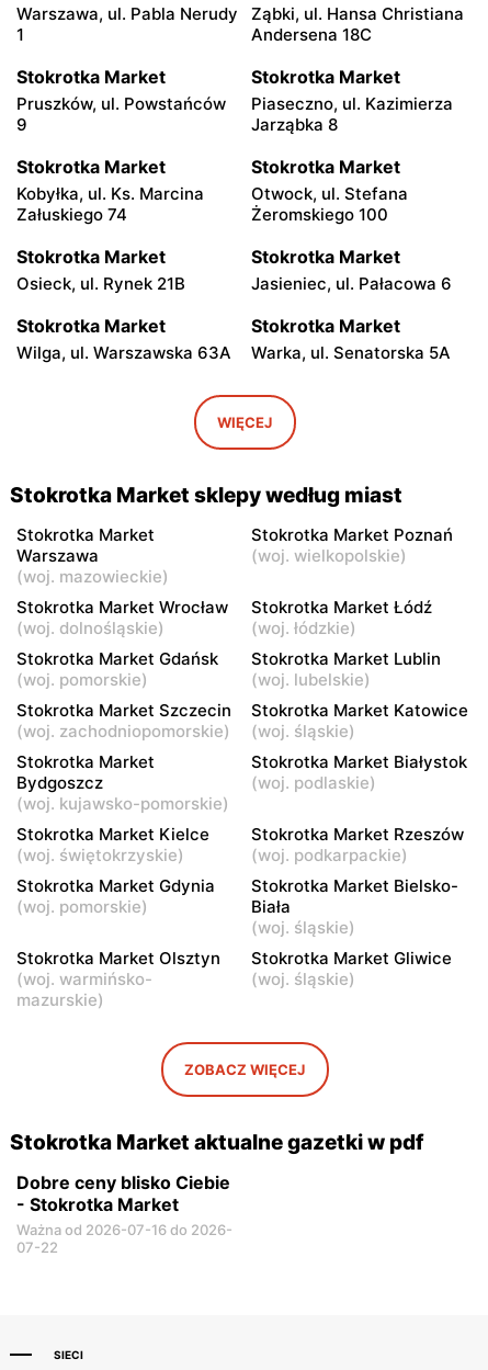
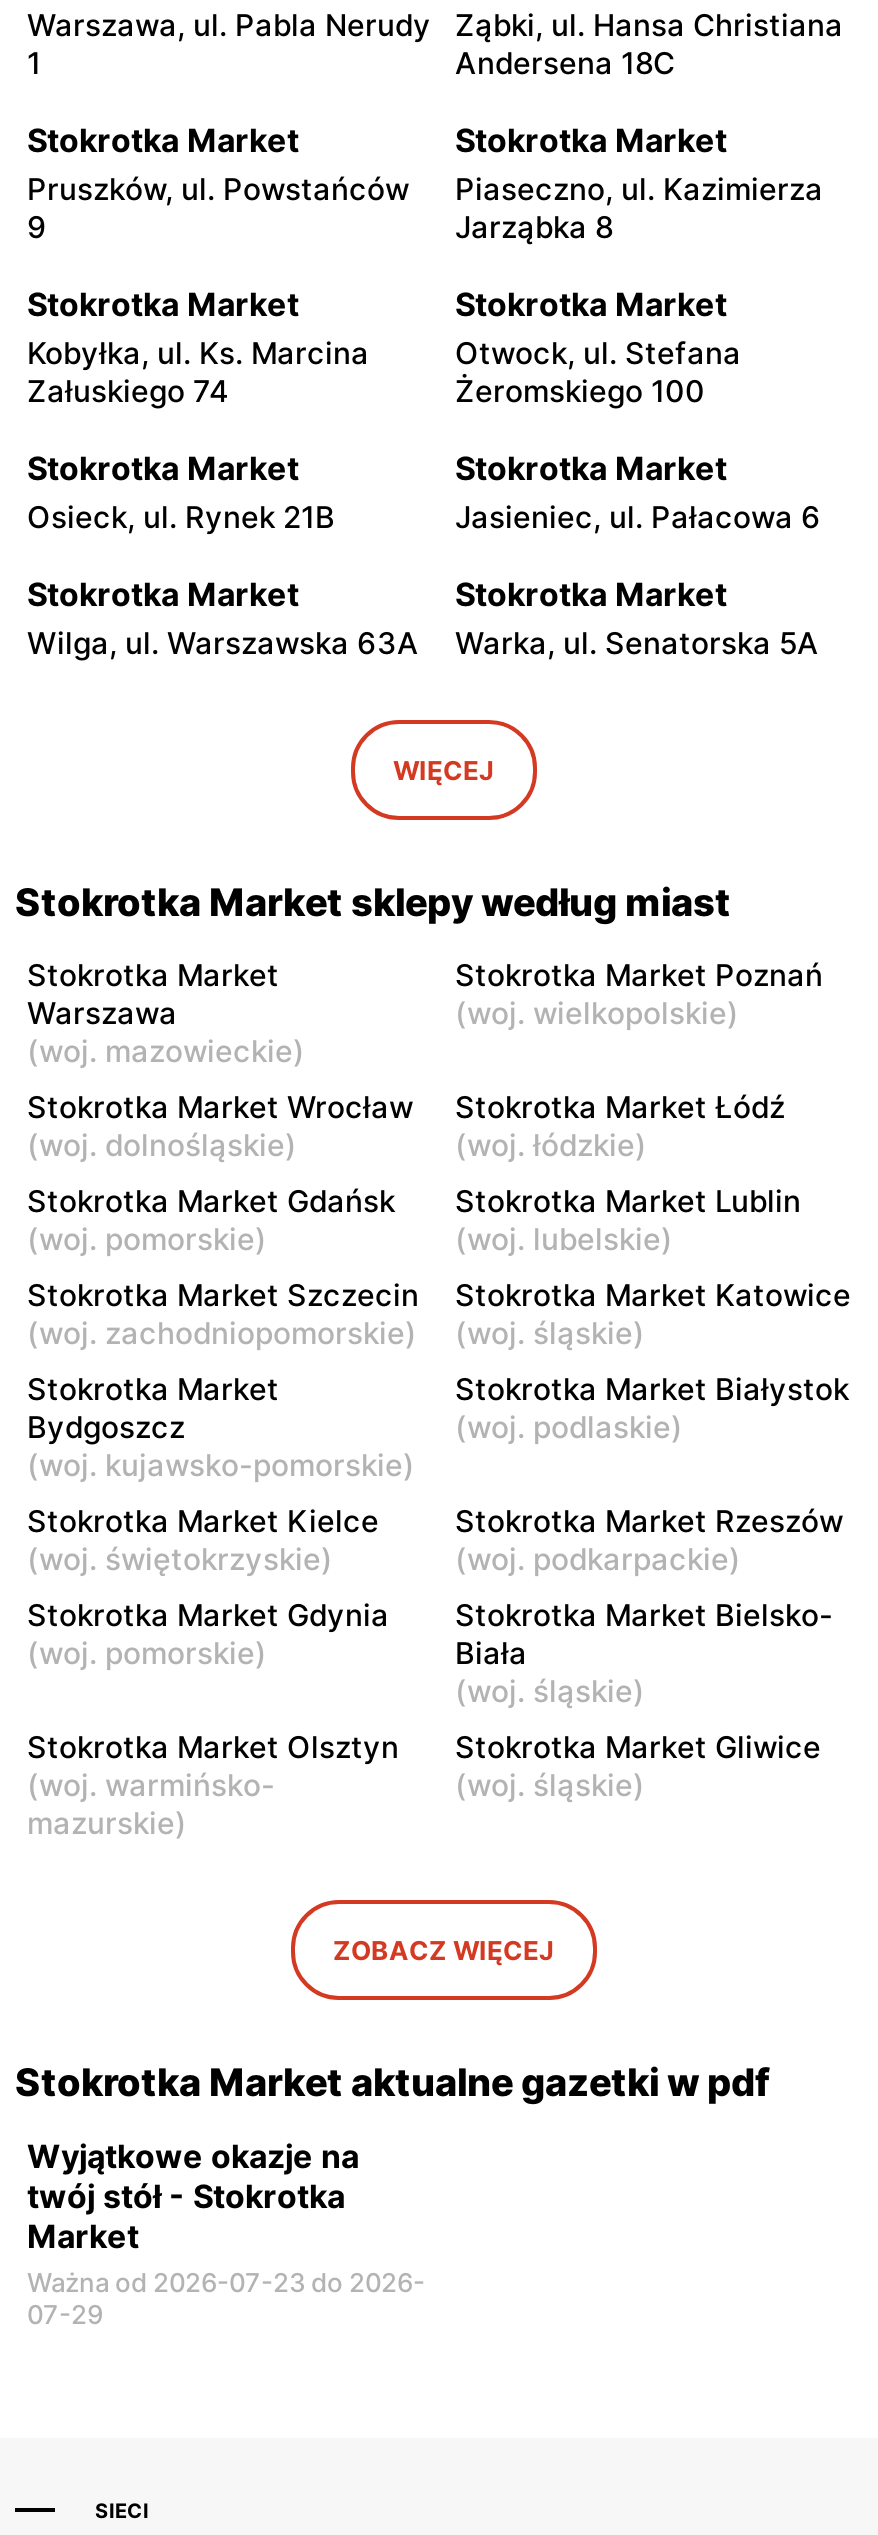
[16,1172,232,1256] Dobre ceny blisko Ciebie | - Stokrotka Market | Ważna od 2026-07-16 do 2026- | 07-22 -> [27,2137,425,2331] Wyjątkowe okazje na | twój stół - Stokrotka | Market | Ważna od 2026-07-23 do 2026- | 07-29

